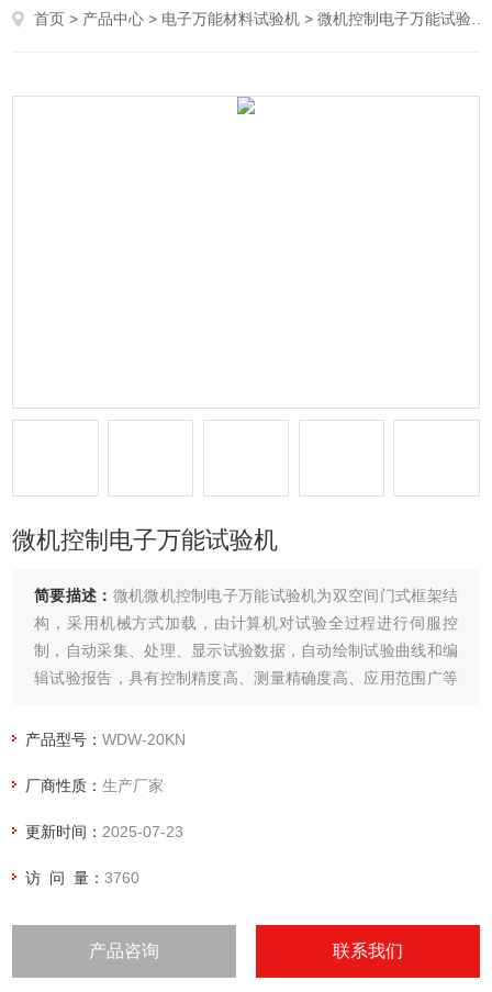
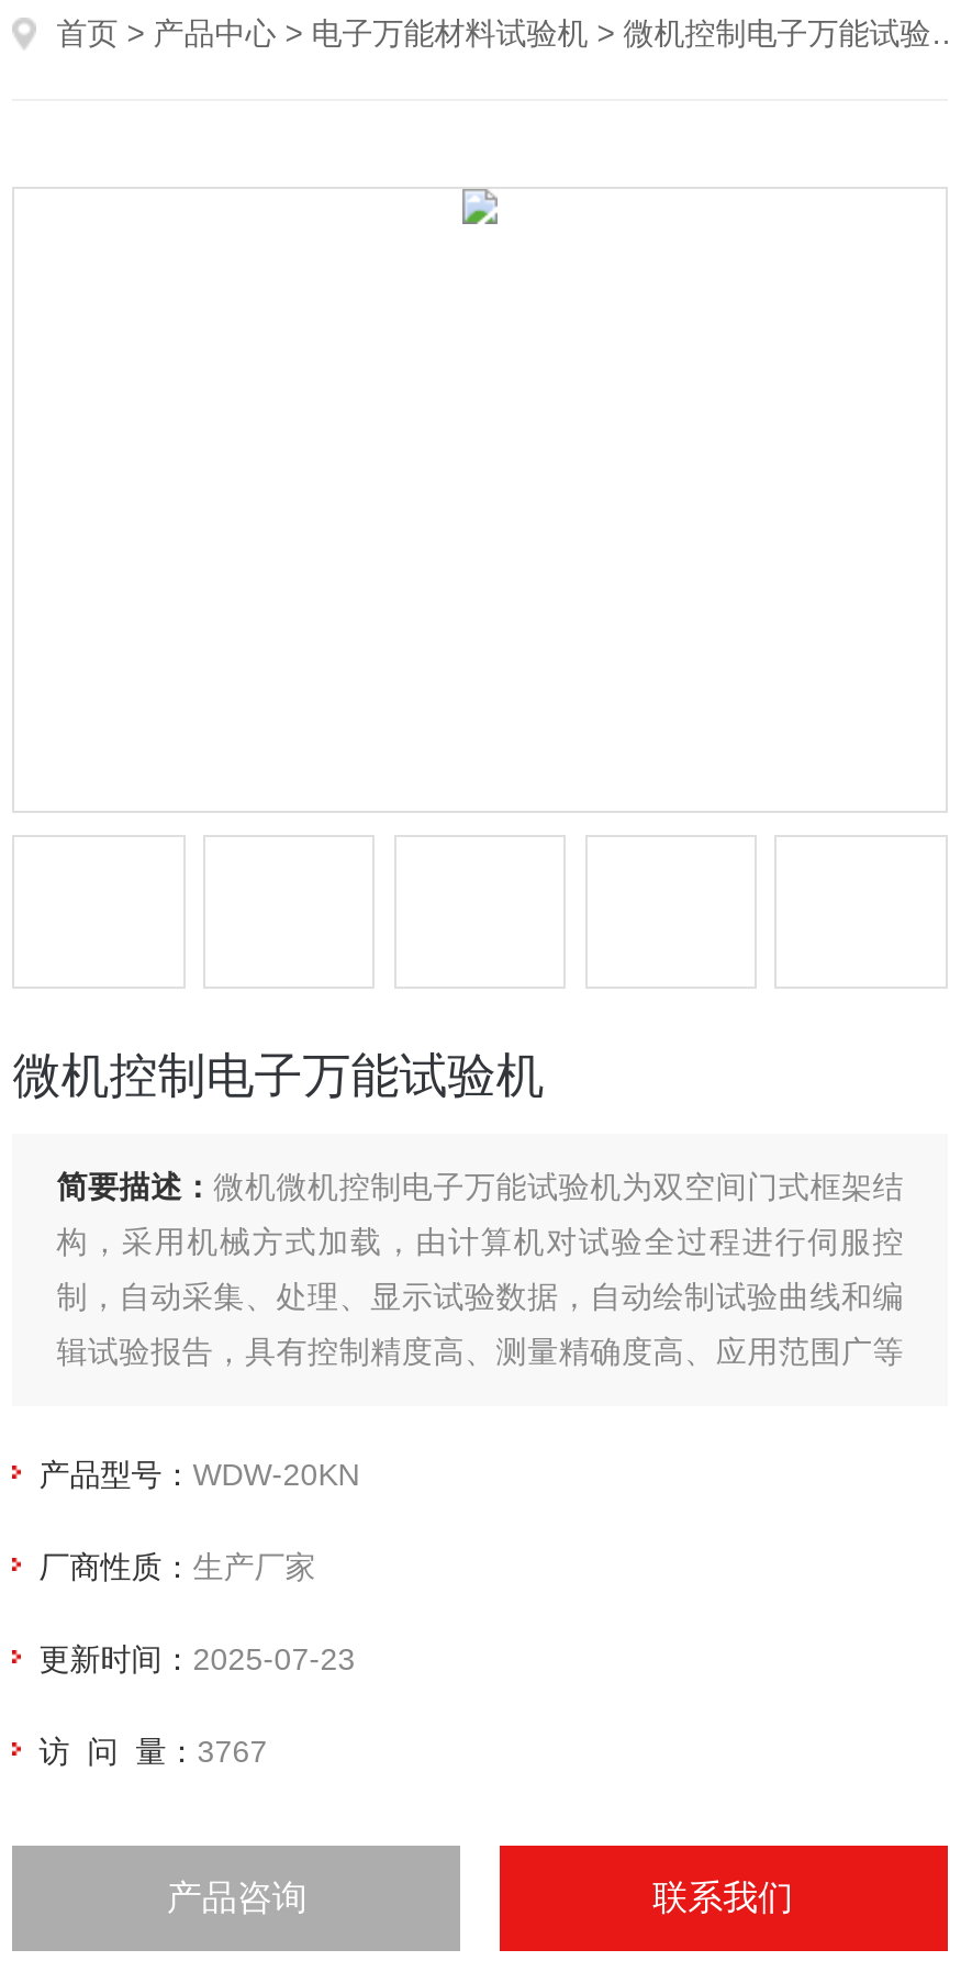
[25,869,140,887] 访 问 量：3760 -> [39,1734,267,1769] 访 问 量：3767

